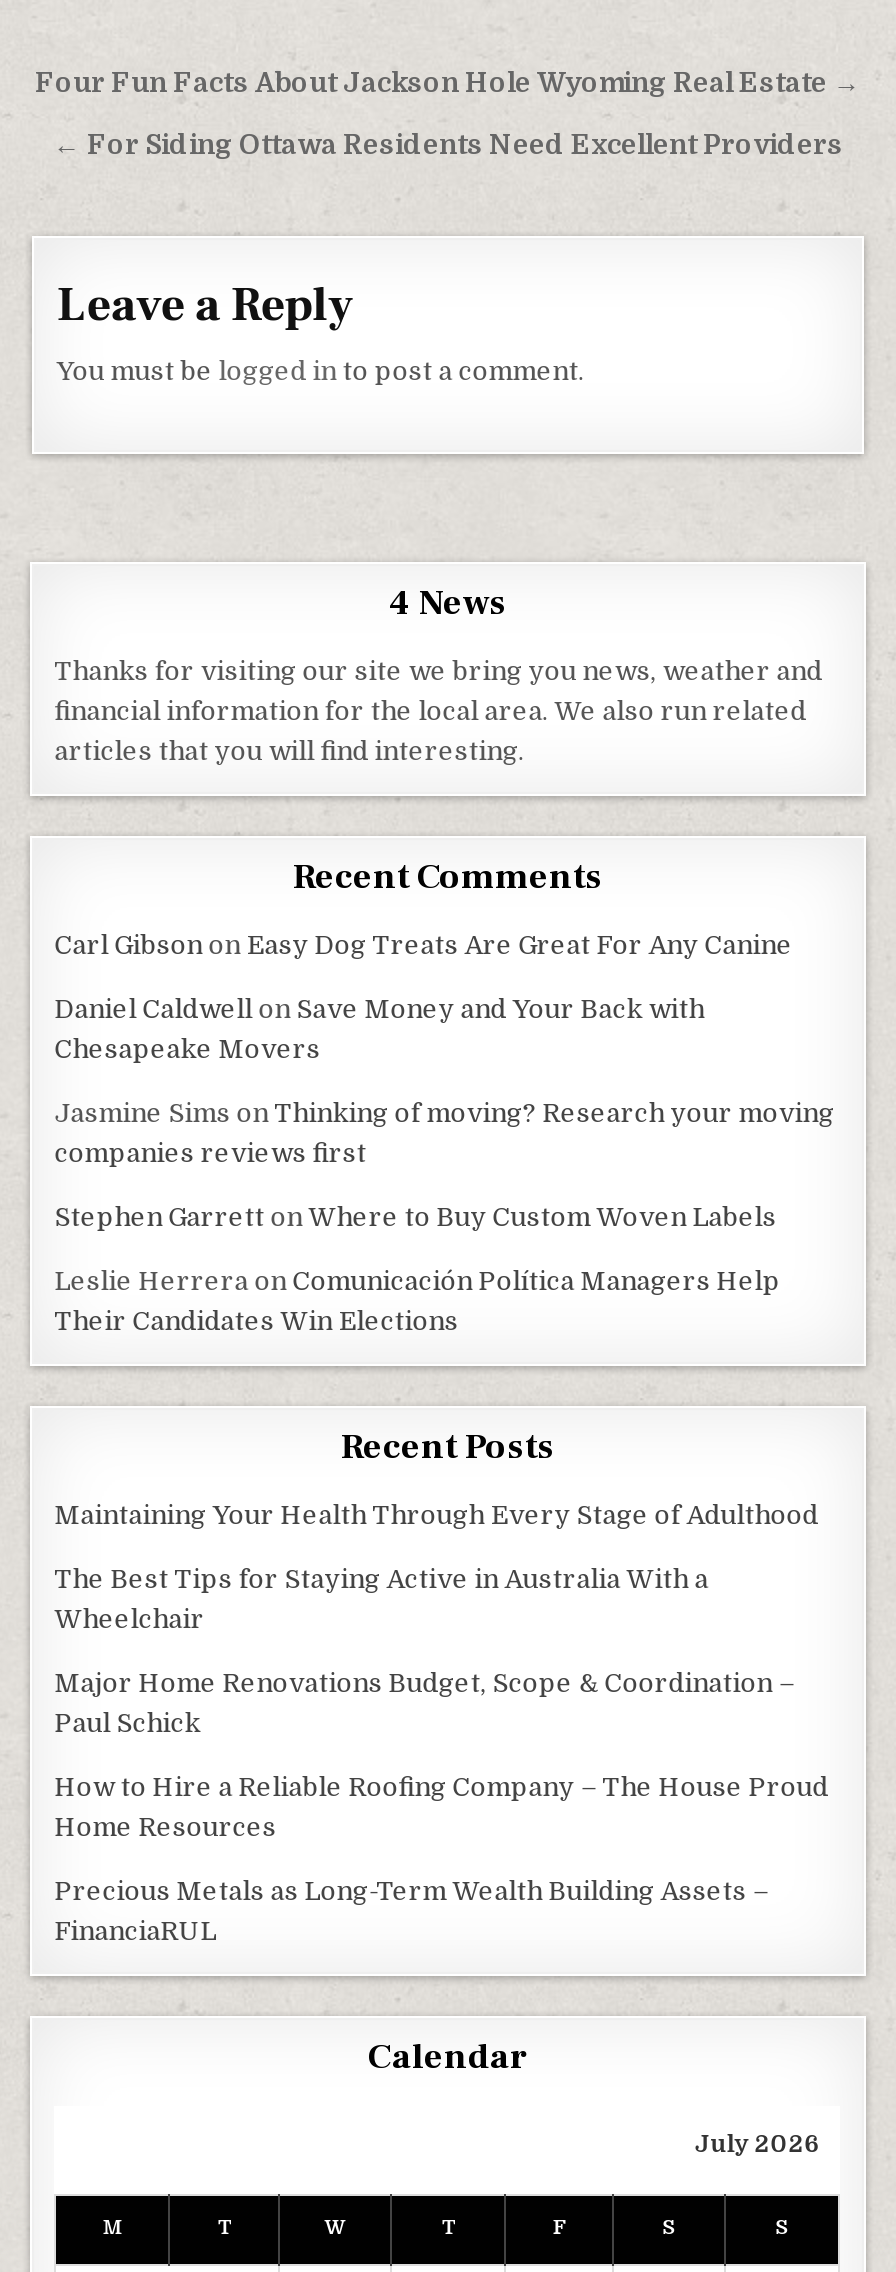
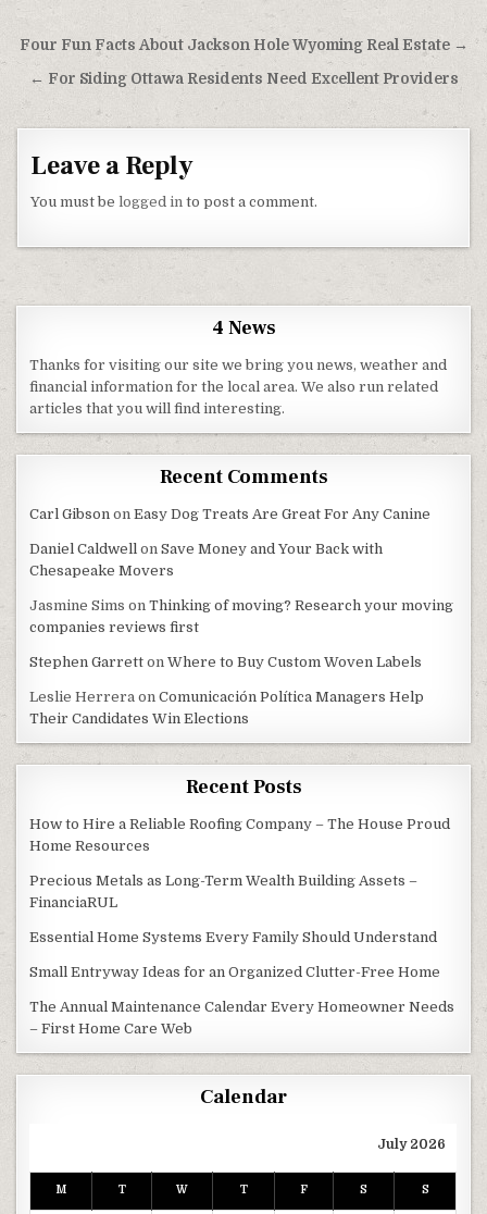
[54,1500,818,1738] Maintaining Your Health Through Every Stage of Adulthood | The Best Tips for Staying Active in Australia With a | Wheelchair | Major Home Renovations Budget, Scope & Coordination – | Paul Schick -> none
moved [54,1772,828,1946] -> [30,816,450,911]: How to Hire a Reliable Roofing Company – The House Proud | Home Resources | Precious Metals as Long-Term Wealth Building Assets – | FinanciaRUL
none -> [30,929,455,1037] Essential Home Systems Every Family Should Understand | Small Entryway Ideas for an Organized Clutter-Free Home | The Annual Maintenance Calendar Every Homeowner Needs | – First Home Care Web

